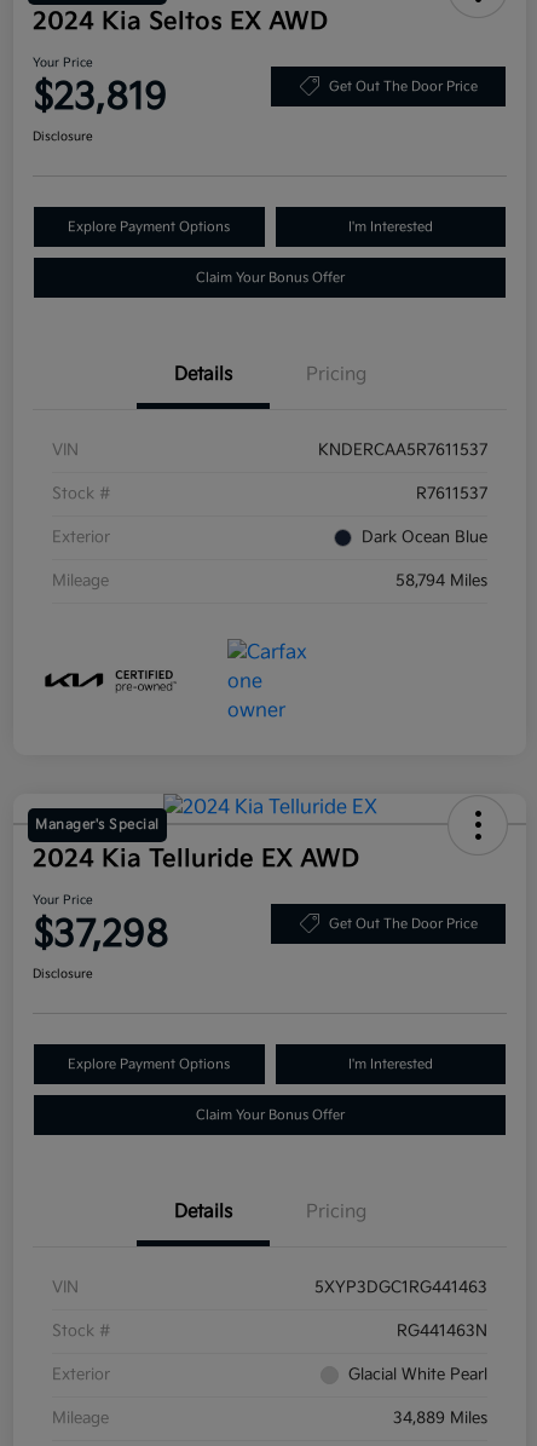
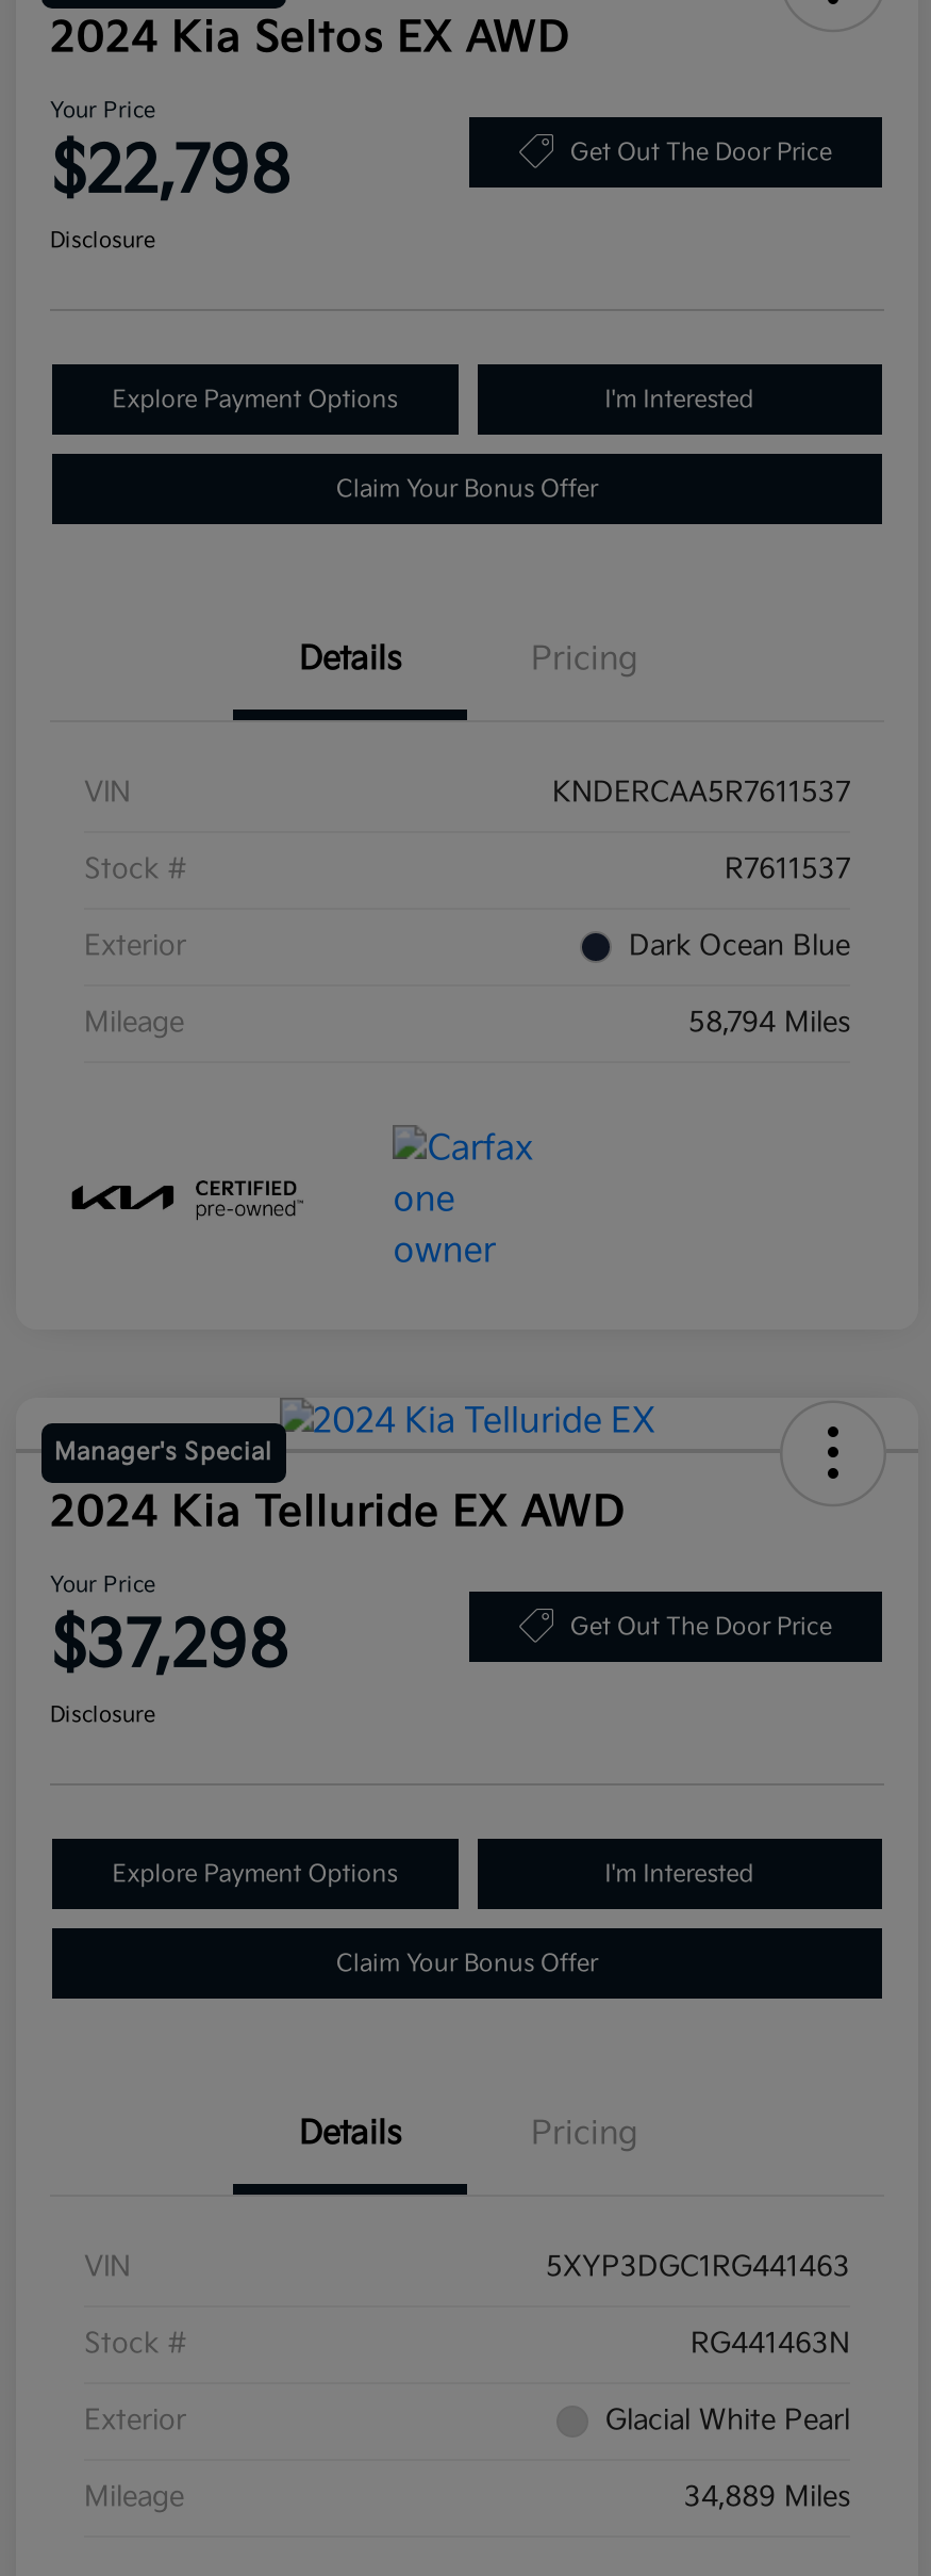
[33,76,167,120] $23,819 -> [50,135,290,211] $22,798

